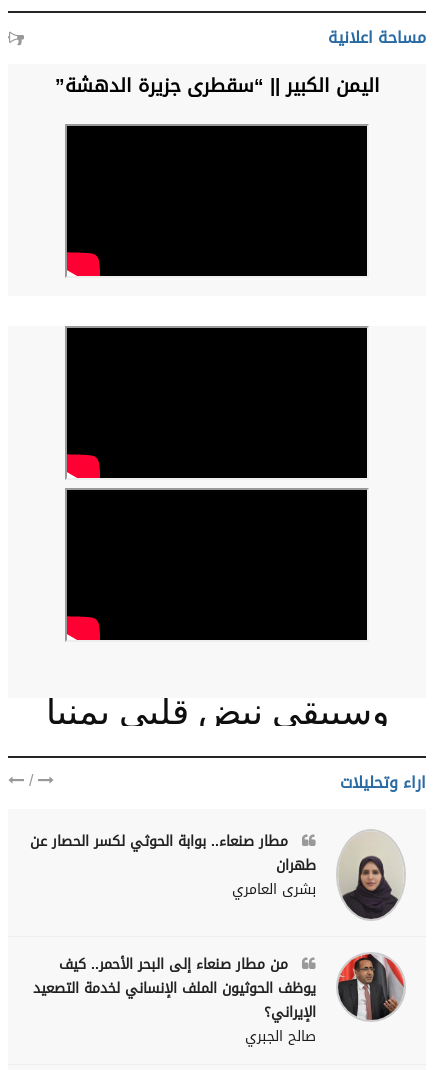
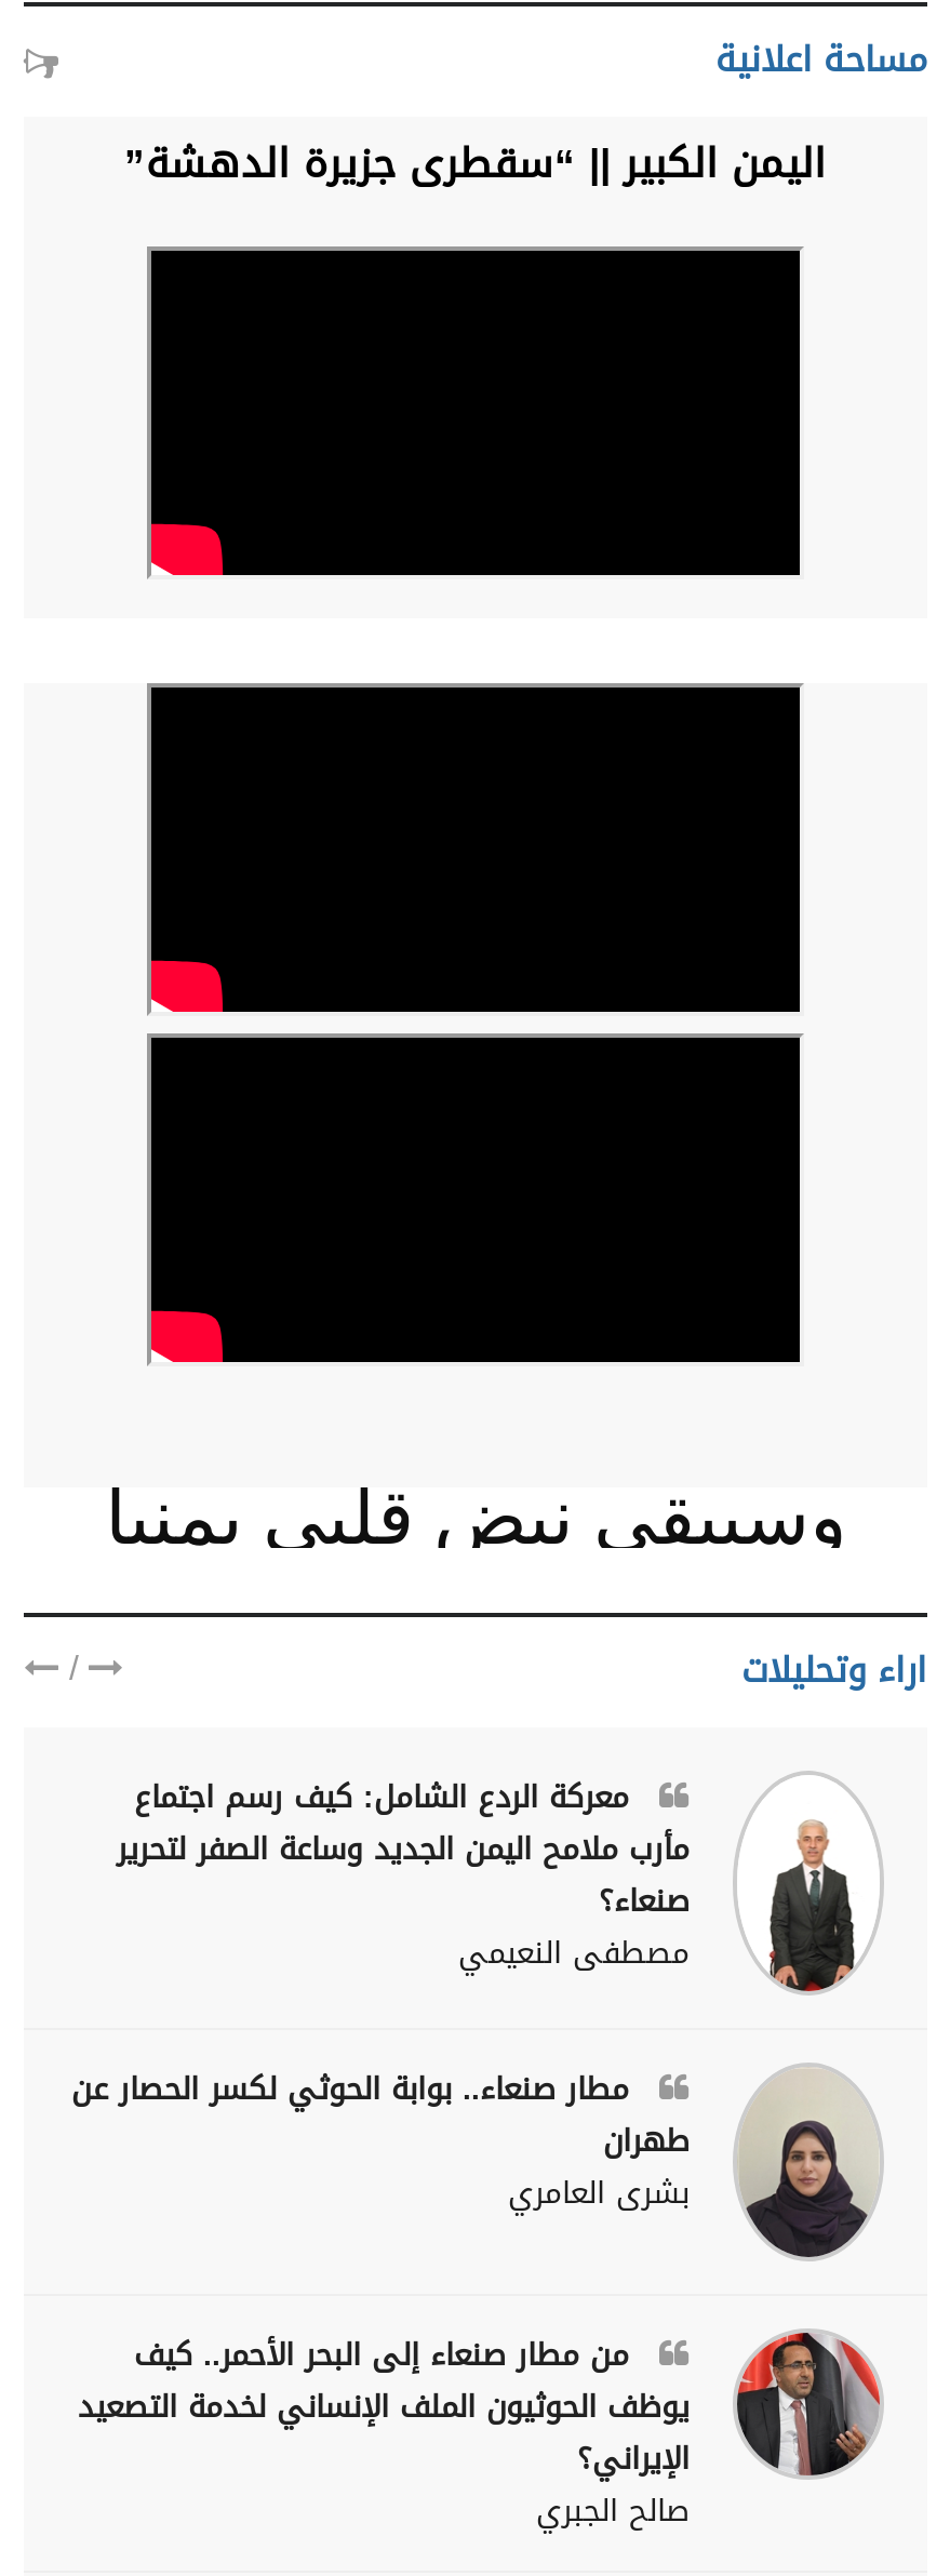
none -> [117,1769,875,1994] [image] | معركة الردع الشامل: كيف رسم اجتماع | مأرب ملامح اليمن الجديد وساعة الصفر لتحرير | صنعاء؟ | مصطفى النعيمي

